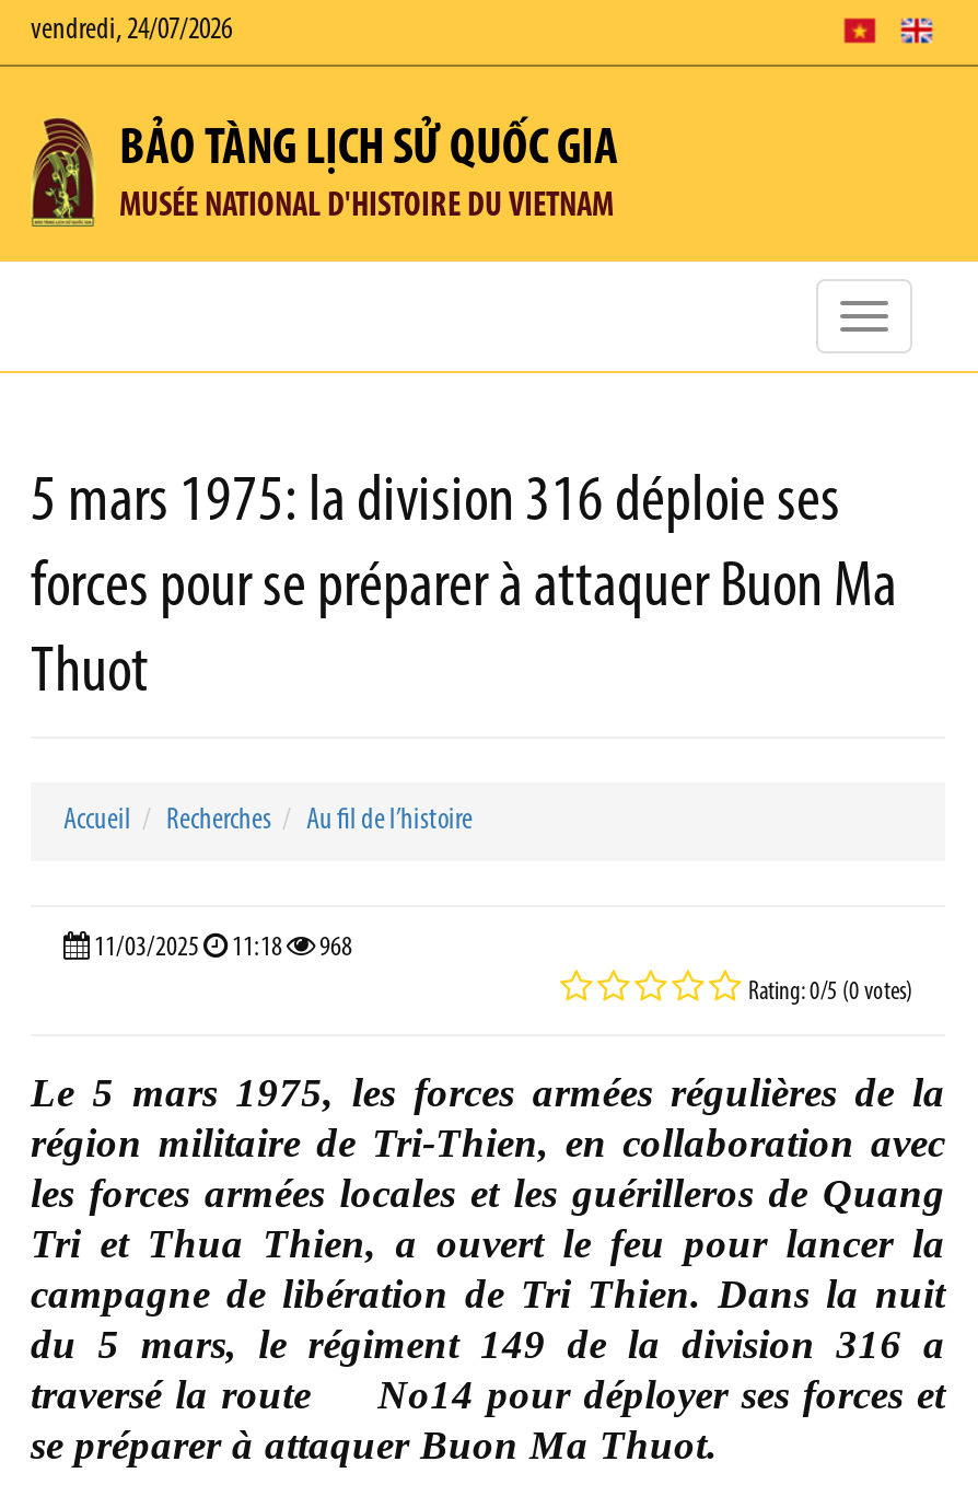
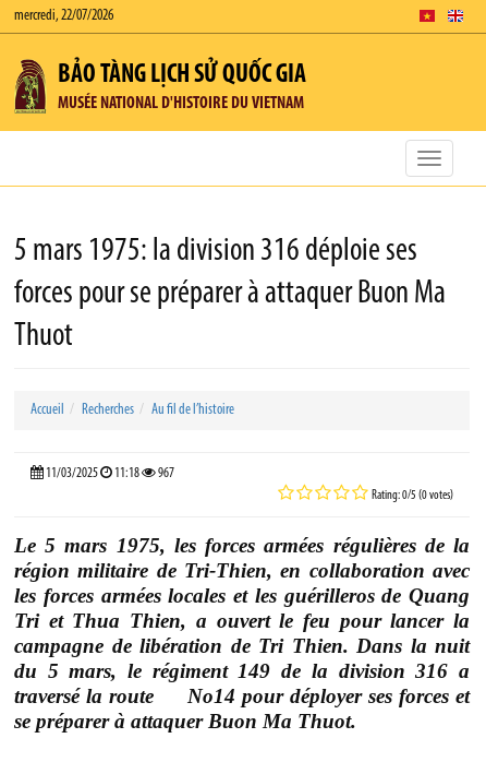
[31,14,232,47] vendredi, 24/07/2026 -> [14,8,113,24] mercredi, 22/07/2026
[90,933,352,962] 11/03/2025 11:18 968 -> [44,466,174,480] 11/03/2025 11:18 967

